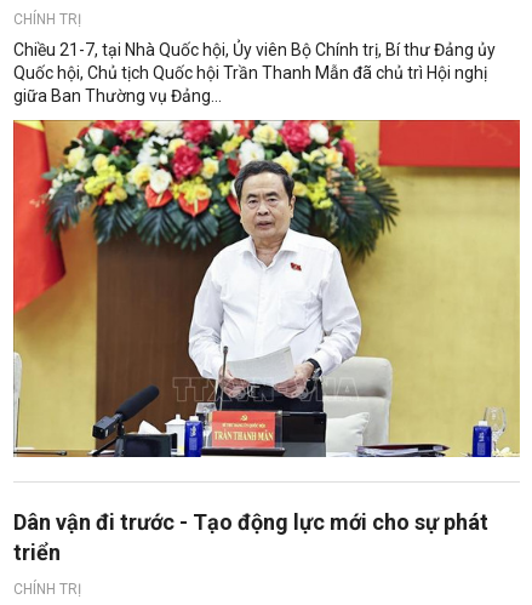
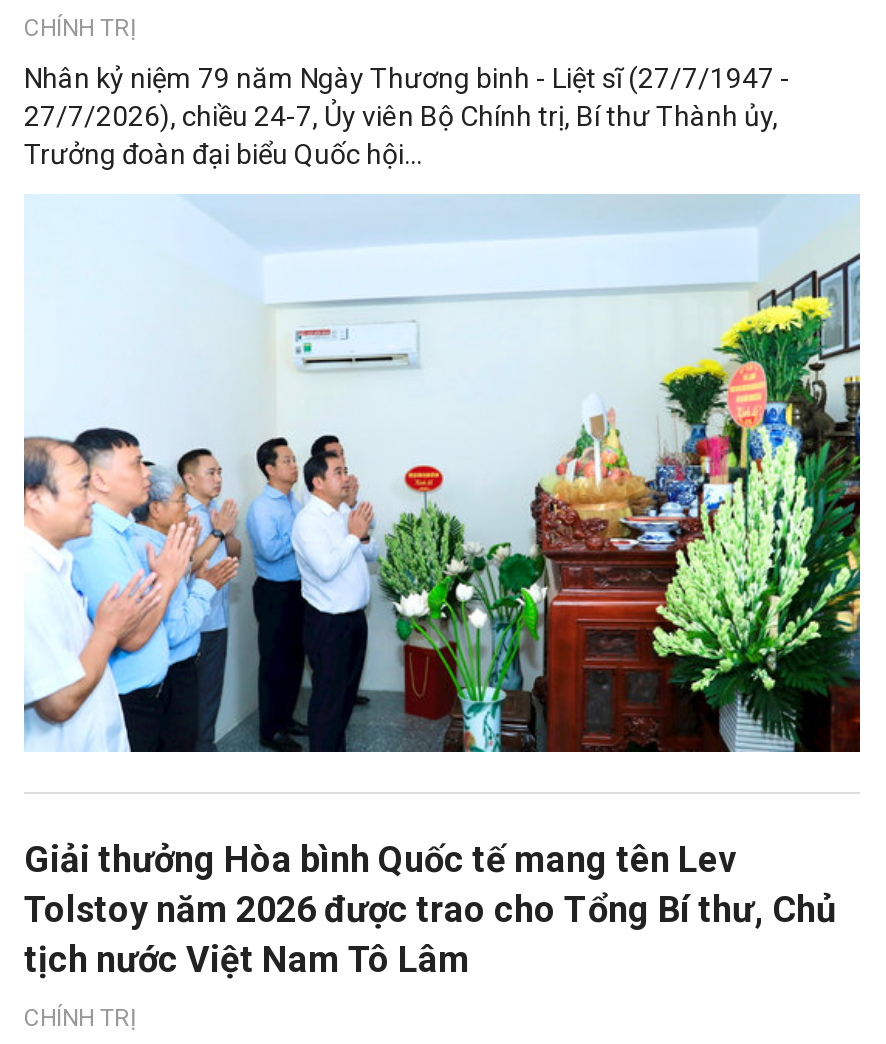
[13,40,496,105] Chiều 21-7, tại Nhà Quốc hội, Ủy viên Bộ Chính trị, Bí thư Đảng ủy | Quốc hội, Chủ tịch Quốc hội Trần Thanh Mẫn đã chủ trì Hội nghị | giữa Ban Thường vụ Đảng... -> [24,62,790,170] Nhân kỷ niệm 79 năm Ngày Thương binh - Liệt sĩ (27/7/1947 - | 27/7/2026), chiều 24-7, Ủy viên Bộ Chính trị, Bí thư Thành ủy, | Trưởng đoàn đại biểu Quốc hội...
[12,119,521,458] [image] -> [22,195,862,755] [image]
[13,510,488,565] Dân vận đi trước - Tạo động lực mới cho sự phát | triển -> [24,838,836,980] Giải thưởng Hòa bình Quốc tế mang tên Lev | Tolstoy năm 2026 được trao cho Tổng Bí thư, Chủ | tịch nước Việt Nam Tô Lâm

